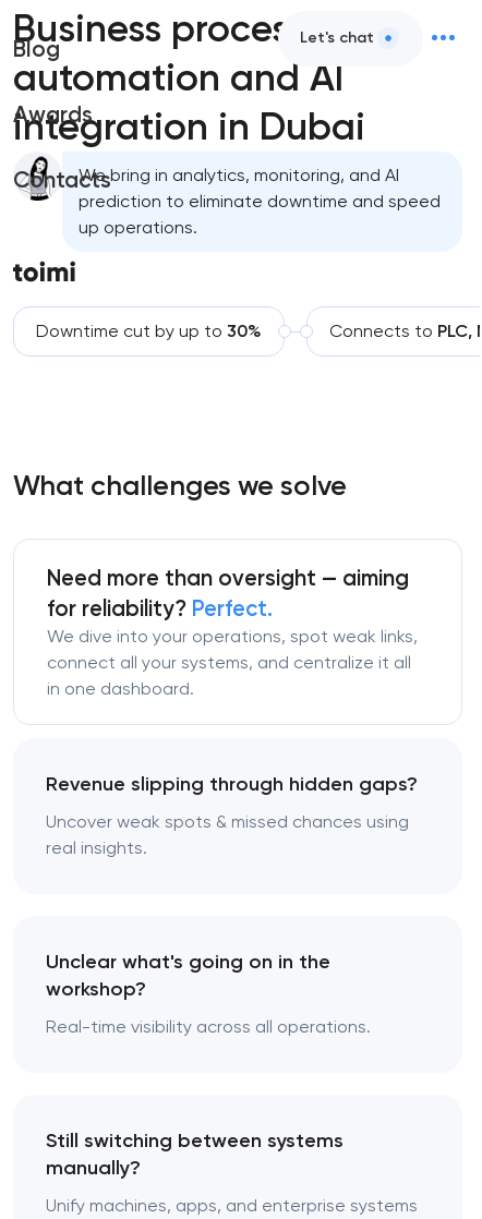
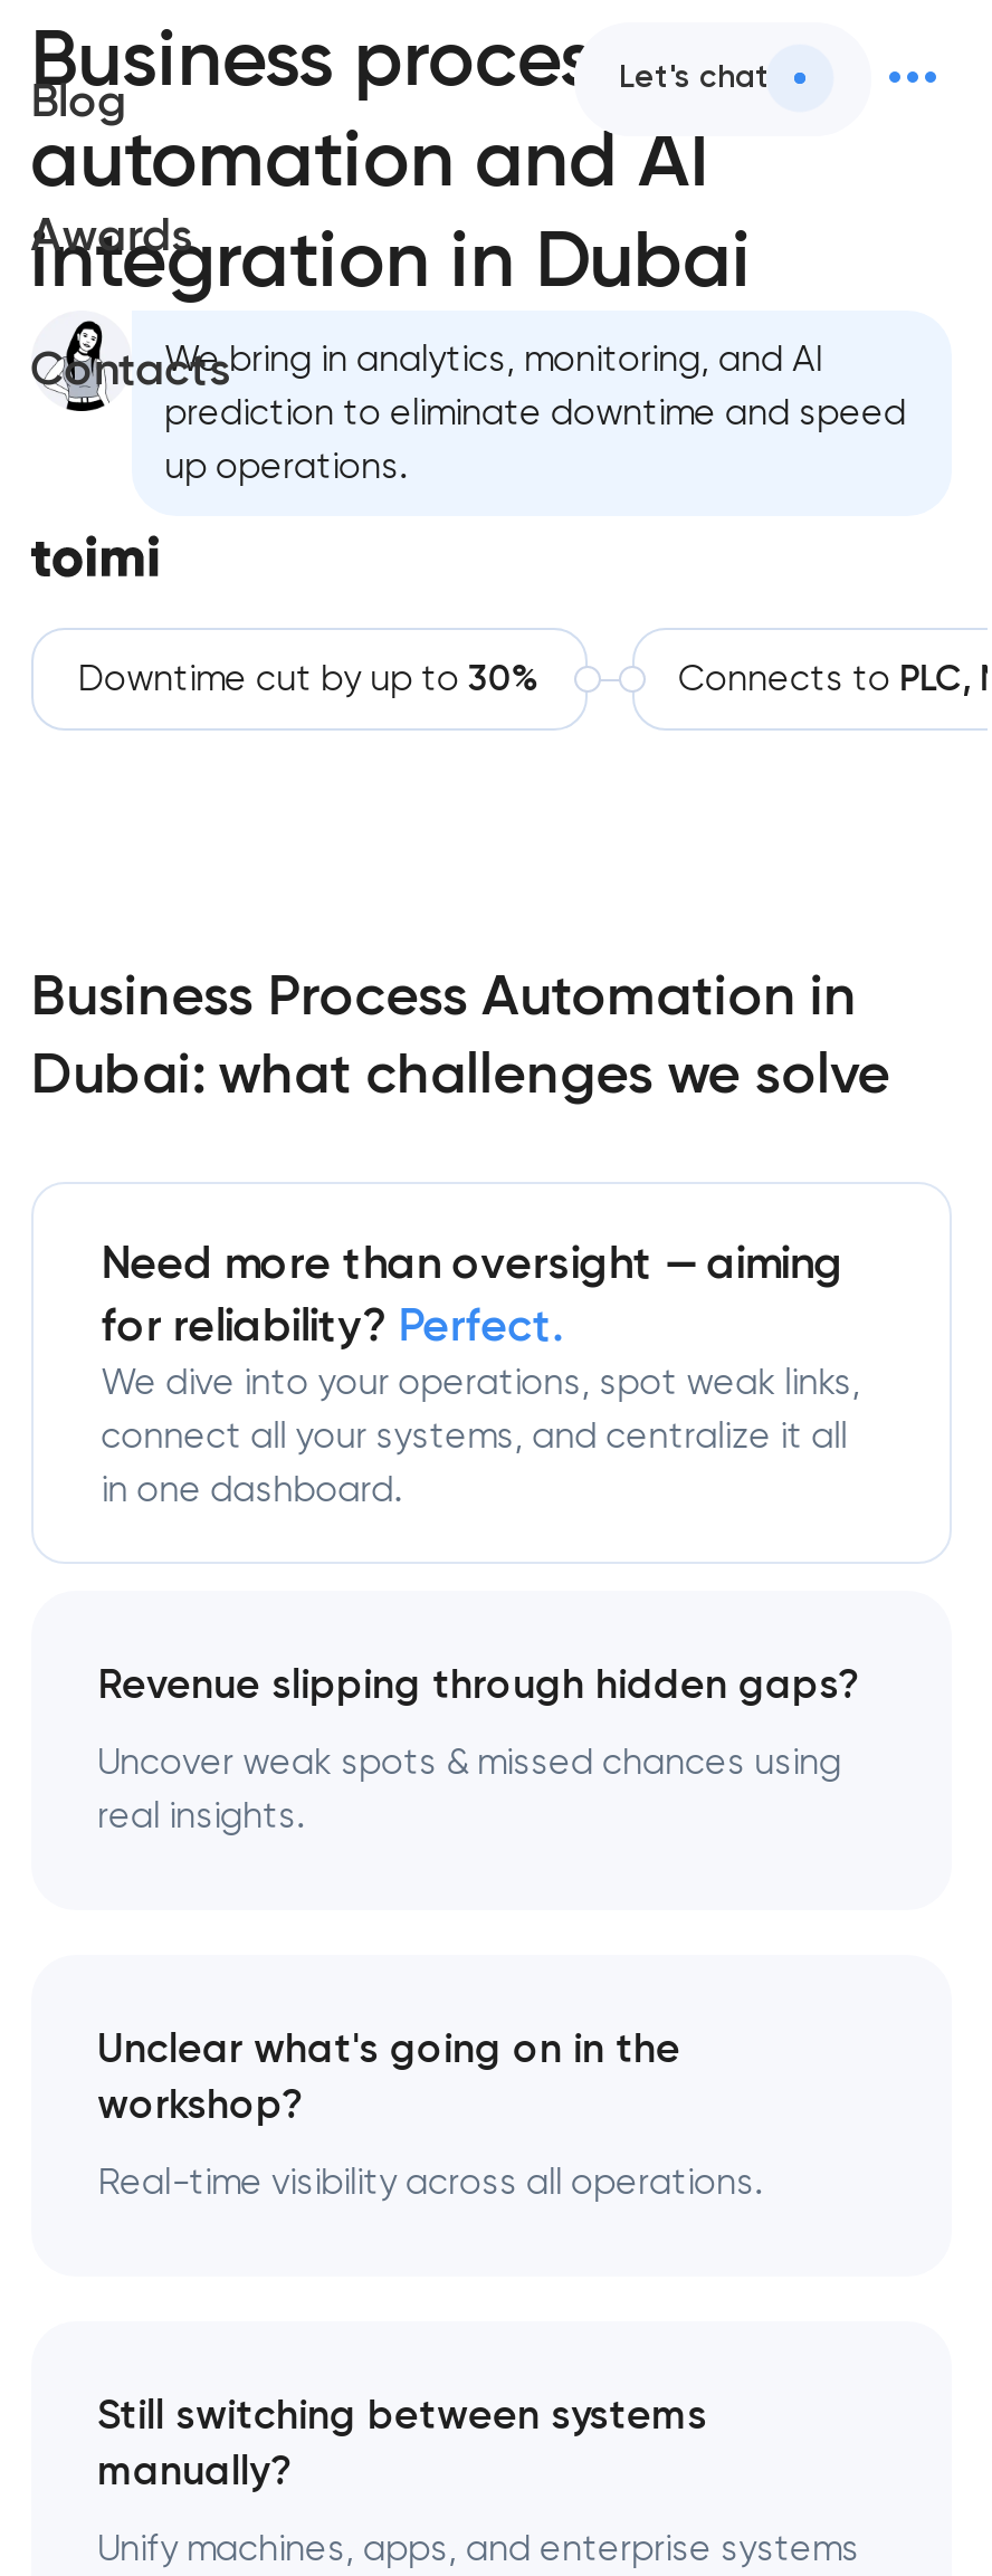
[13,469,346,502] What challenges we solve -> [30,961,891,1107] Business Process Automation in | Dubai: what challenges we solve

